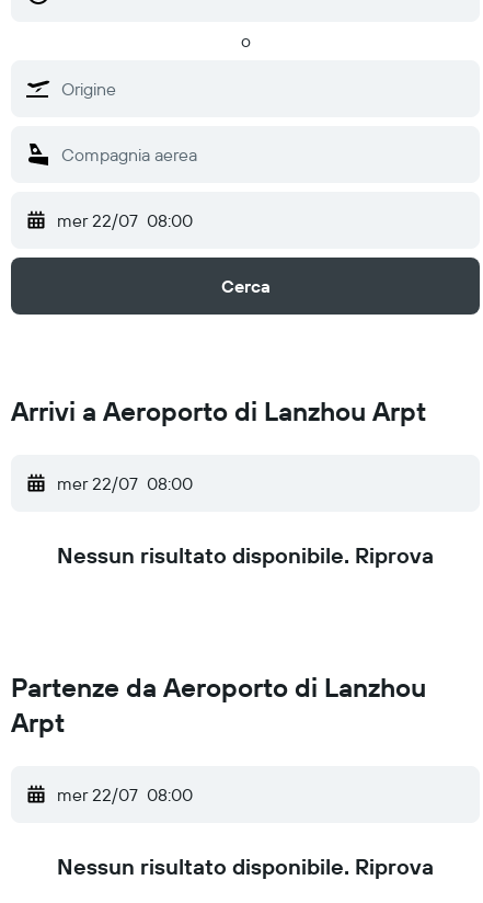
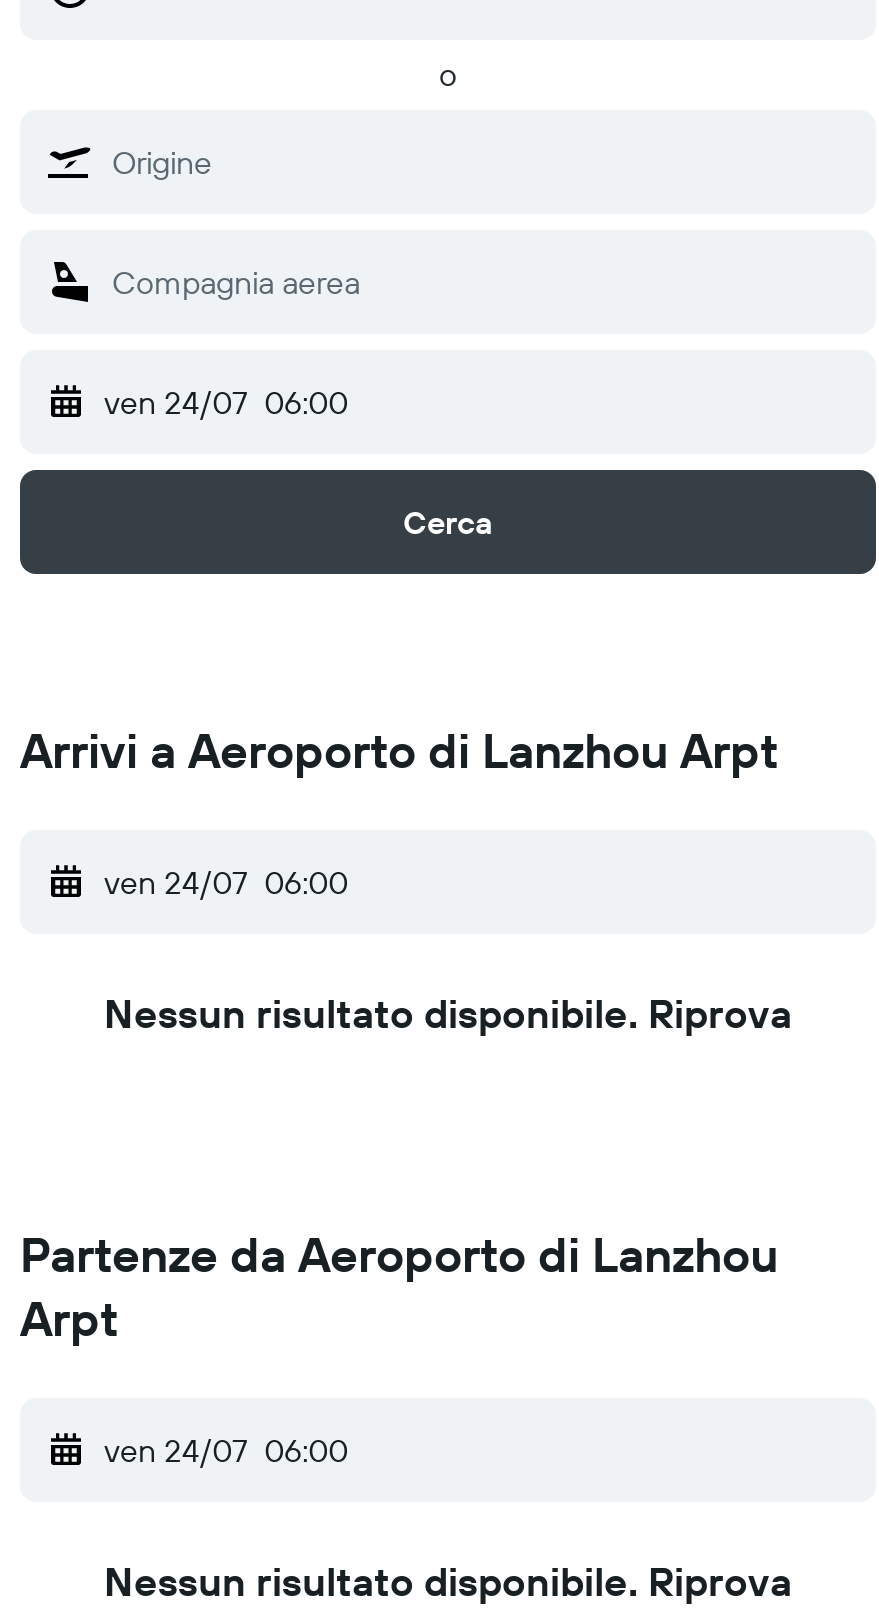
[57,209,193,231] mer 22/07 08:00 -> [104,382,348,422] ven 24/07 06:00
[57,472,193,494] mer 22/07 08:00 -> [104,862,348,902] ven 24/07 06:00
[57,784,193,805] mer 22/07 08:00 -> [104,1430,348,1470] ven 24/07 06:00

